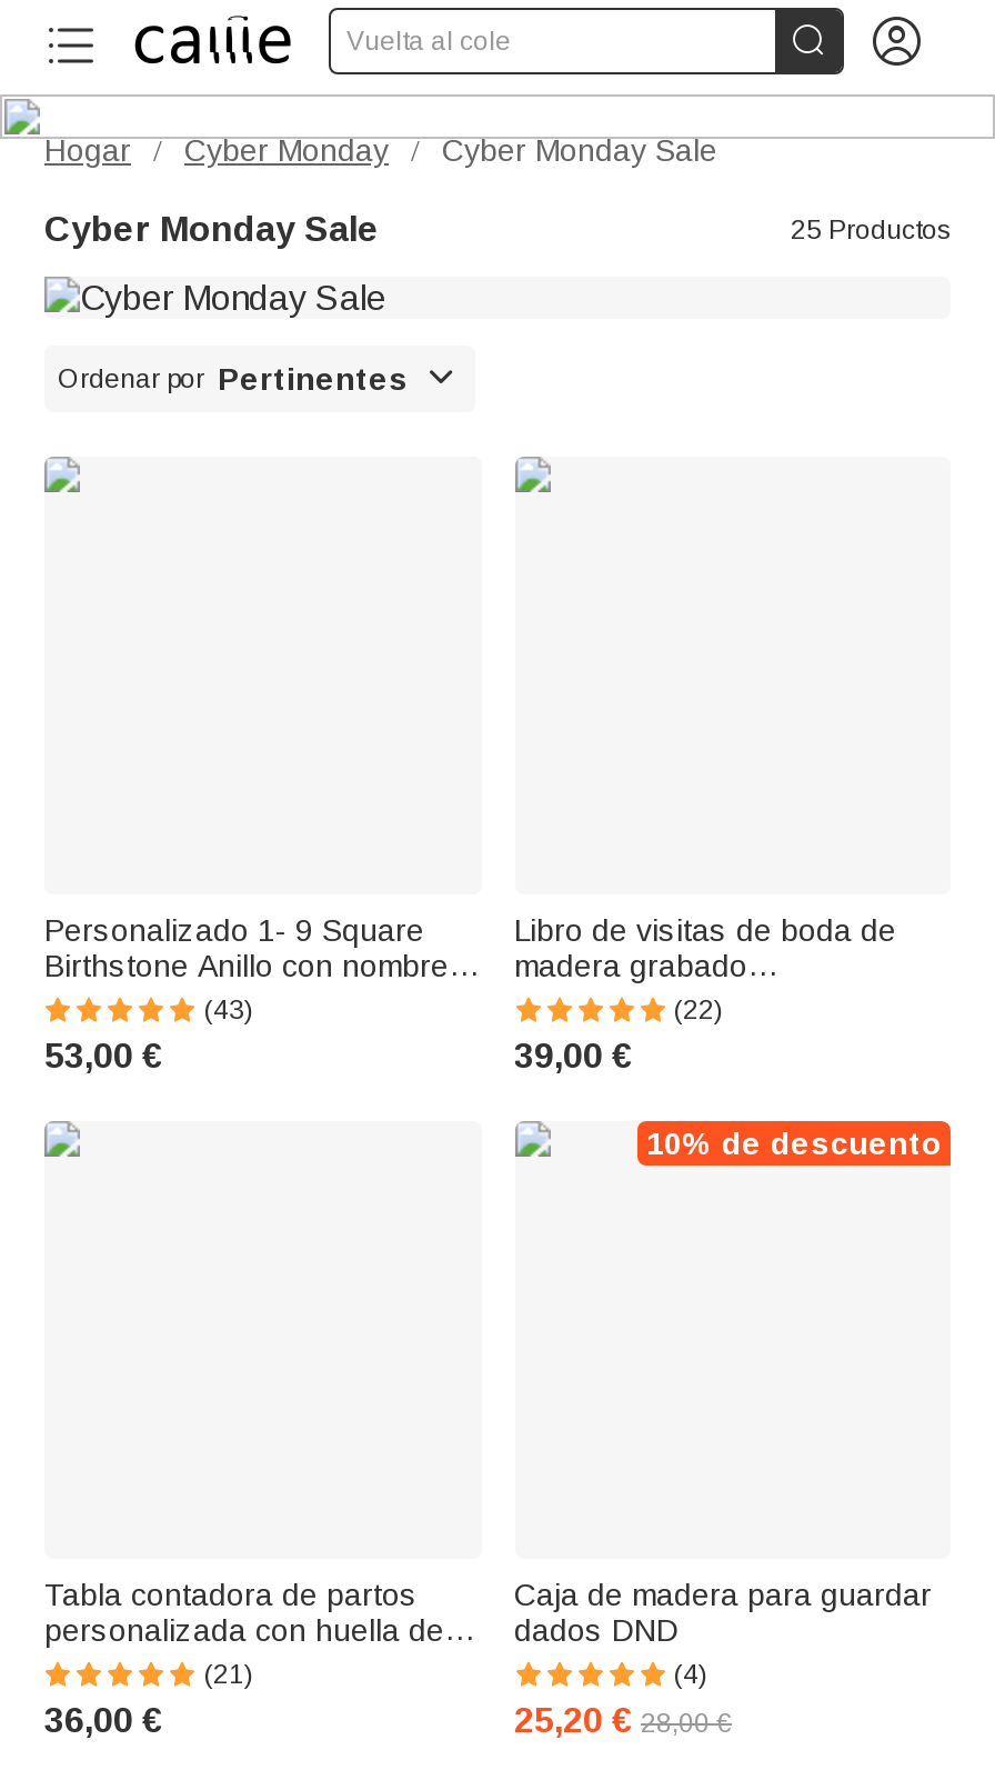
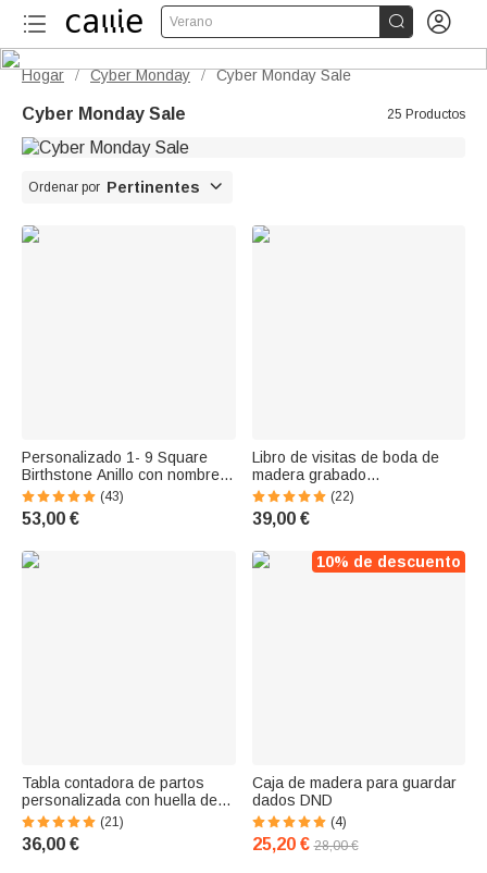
[346,26,511,57] Vuelta al cole -> [170,14,212,29] Verano

